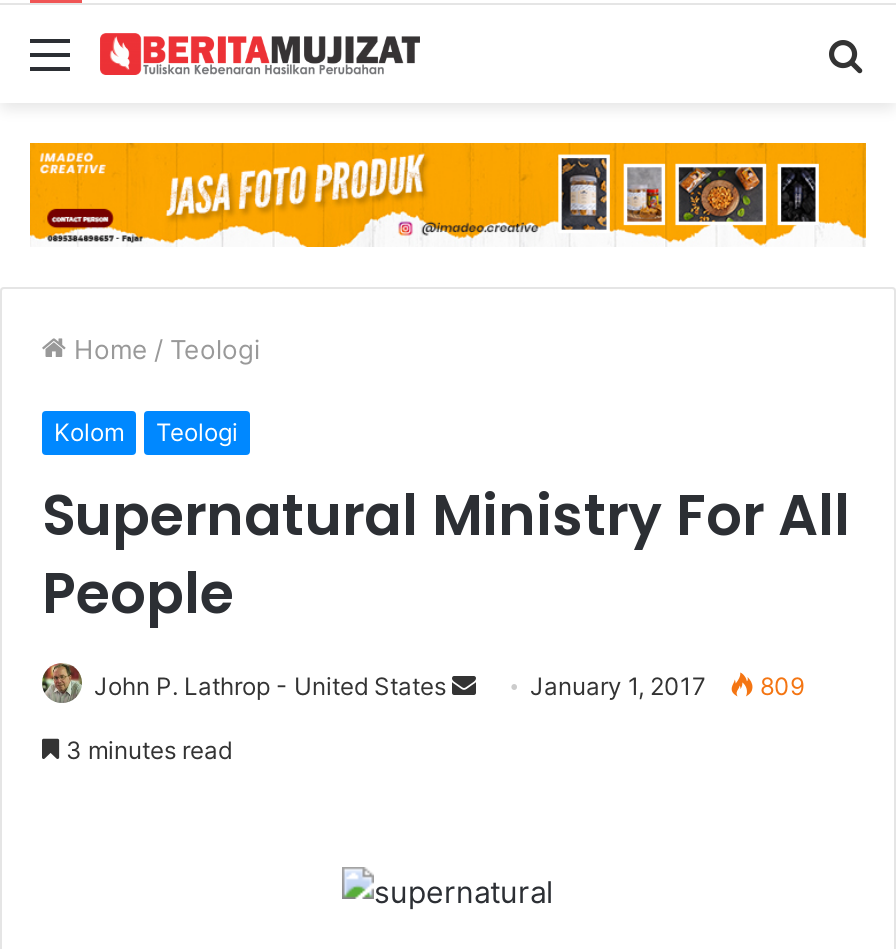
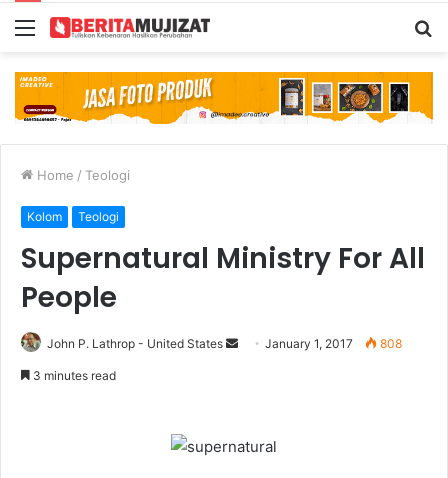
[754,670,804,700] 809 -> [377,336,402,351] 808

